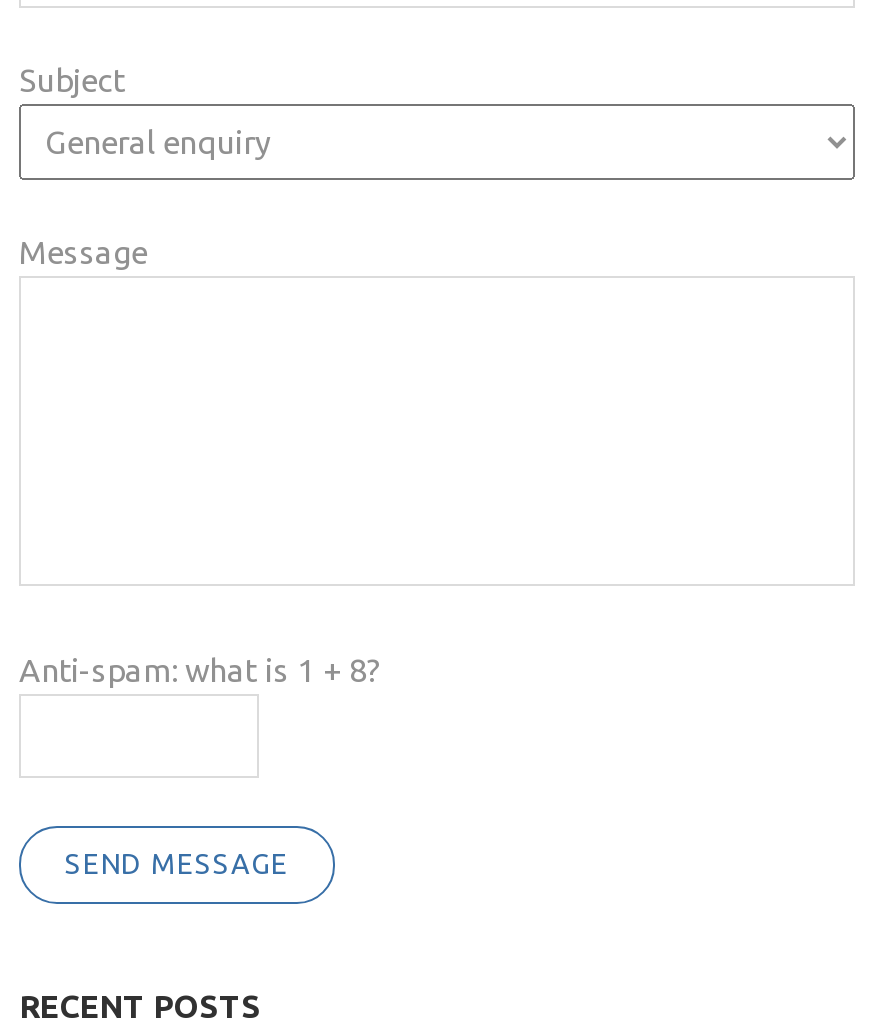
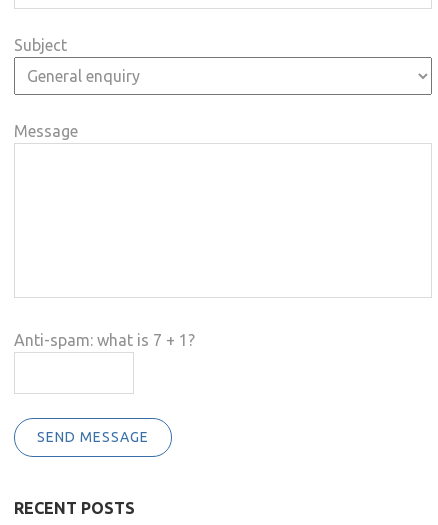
[19,651,381,687] Anti-spam: what is 1 + 8? -> [14,331,195,349] Anti-spam: what is 7 + 1?

